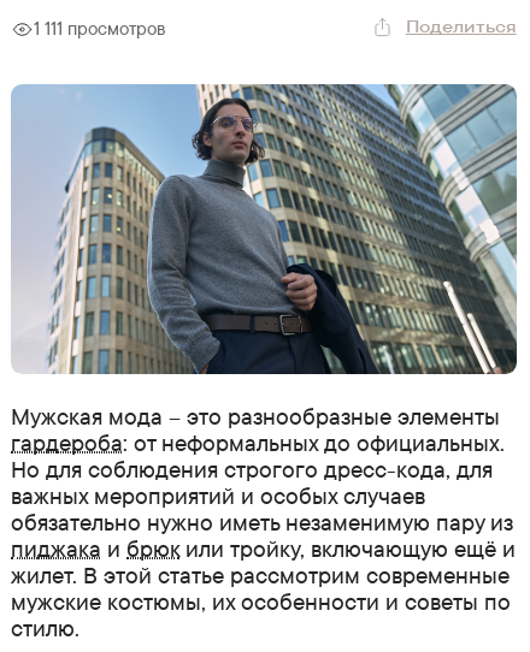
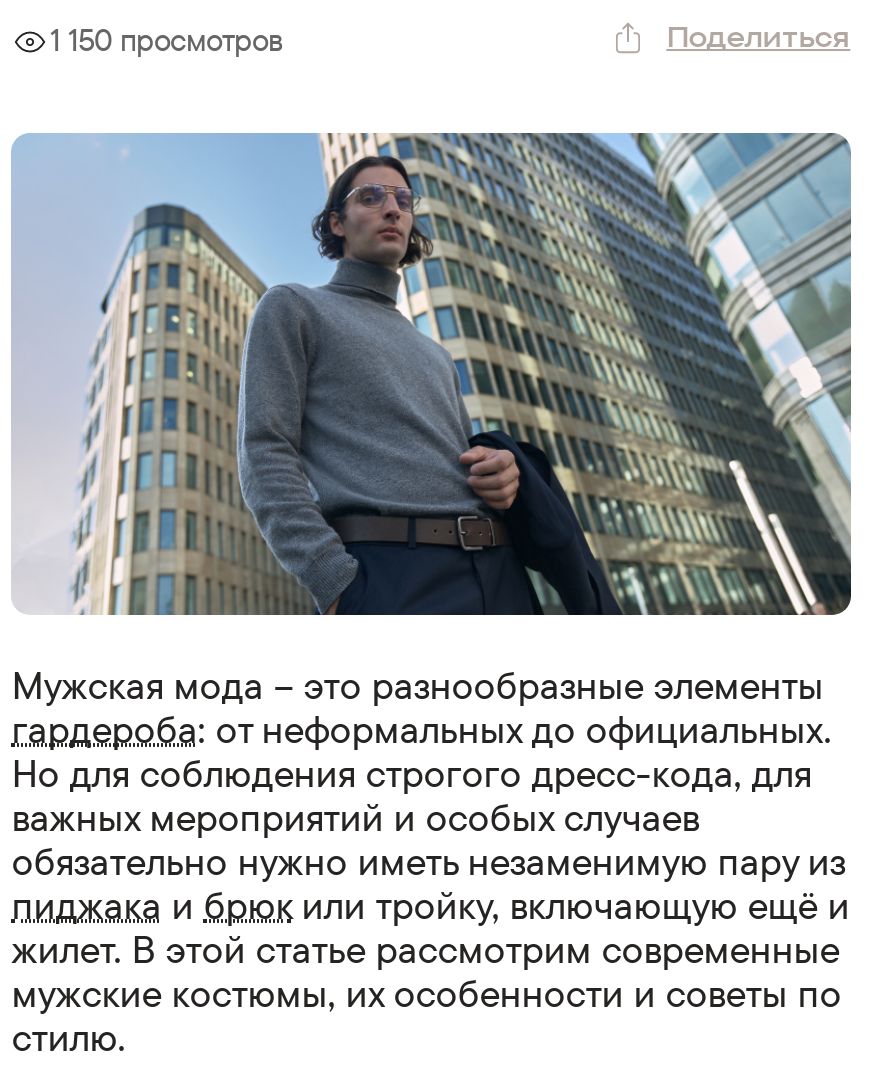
[34,17,166,40] 1 111 просмотров -> [50,21,282,59] 1 150 просмотров

